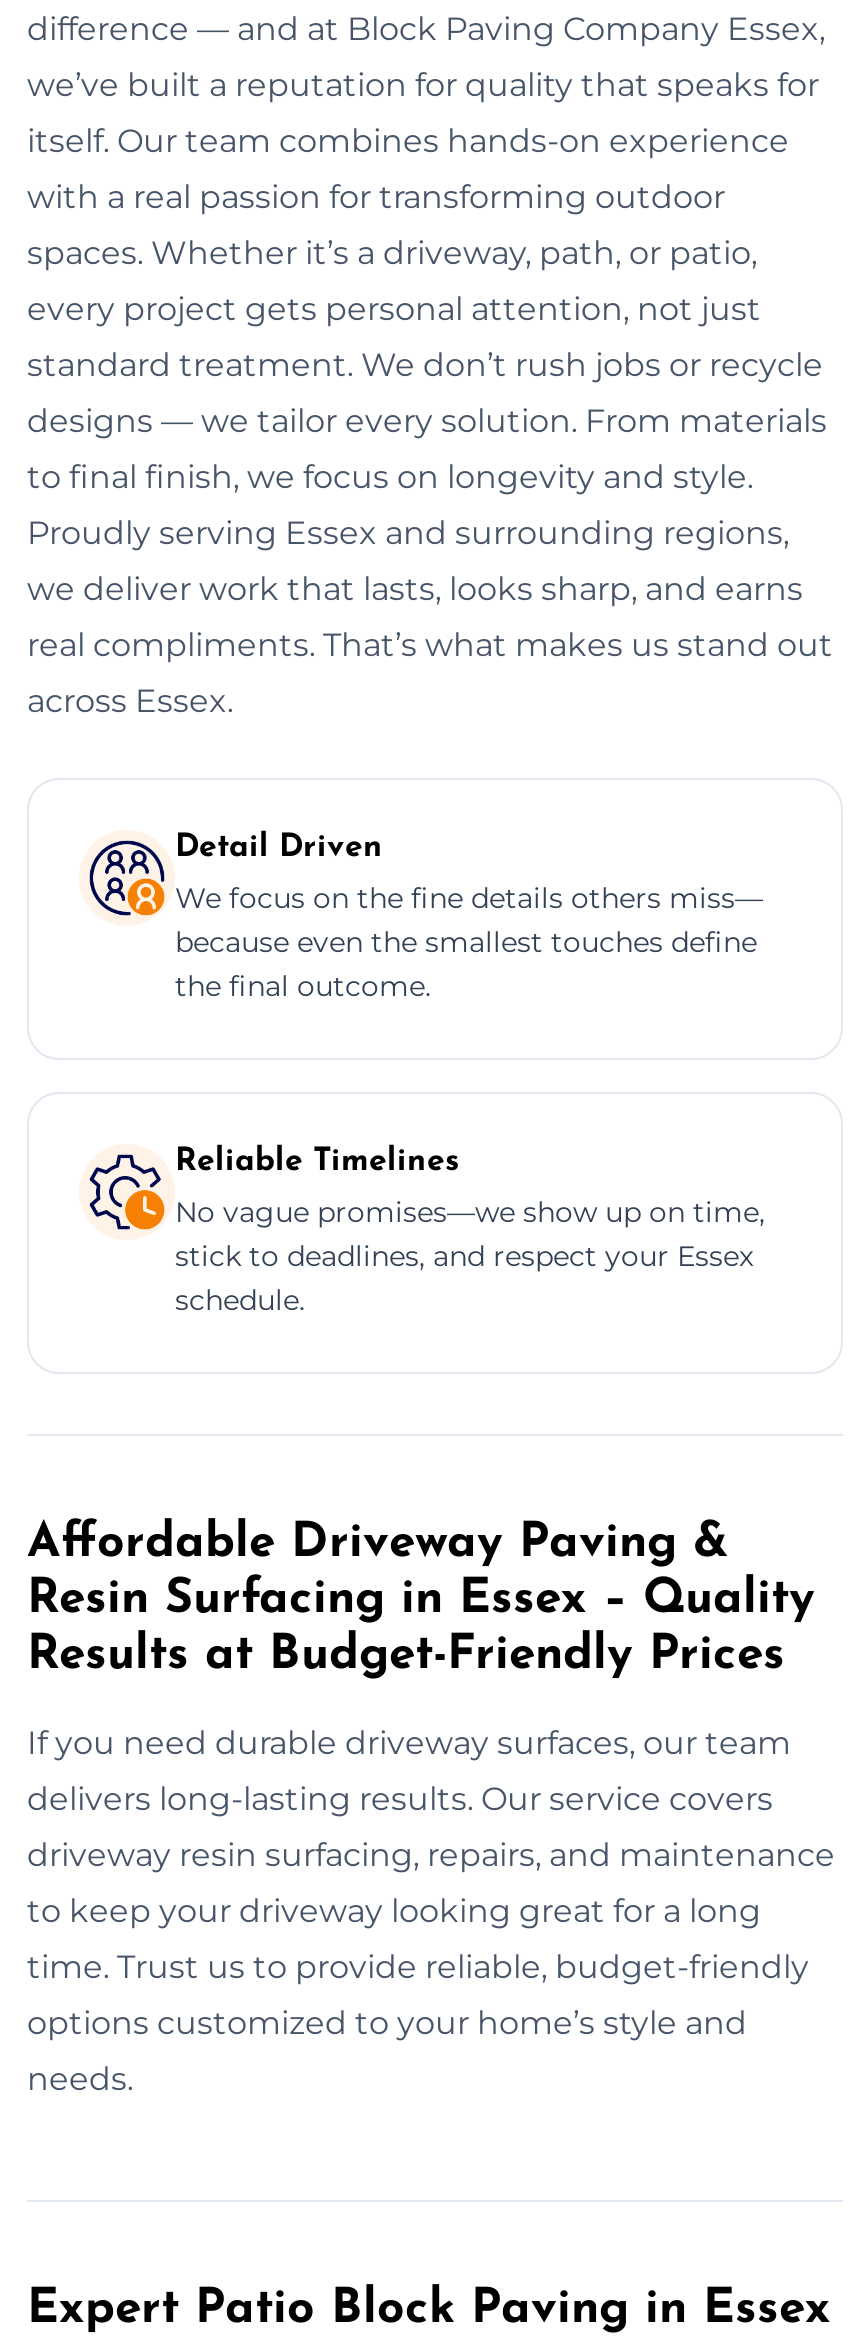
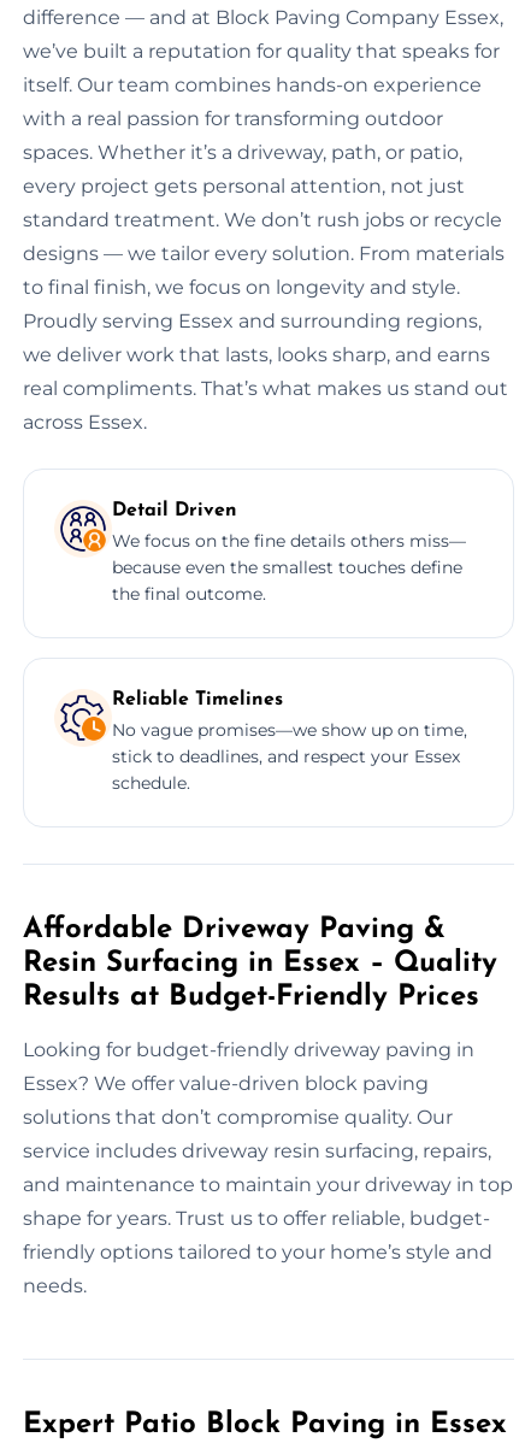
[27,1723,835,2041] If you need durable driveway surfaces, our team | delivers long-lasting results. Our service covers | driveway resin surfacing, repairs, and maintenance | to keep your driveway looking great for a long | time. Trust us to provide reliable, budget-friendly | options customized to your home’s style and -> [23,1038,513,1263] Looking for budget-friendly driveway paving in | Essex? We offer value-driven block paving | solutions that don’t compromise quality. Our | service includes driveway resin surfacing, repairs, | and maintenance to maintain your driveway in top | shape for years. Trust us to offer reliable, budget- | friendly options tailored to your home’s style and

